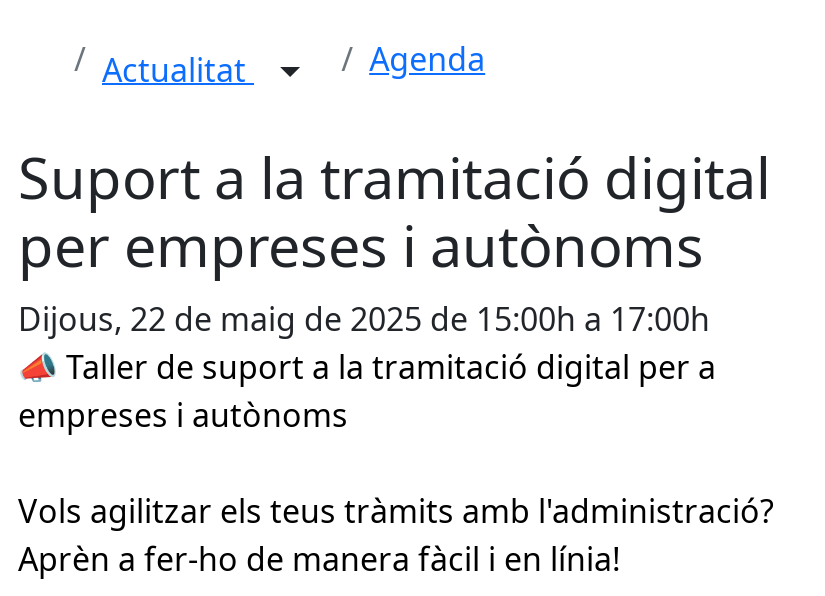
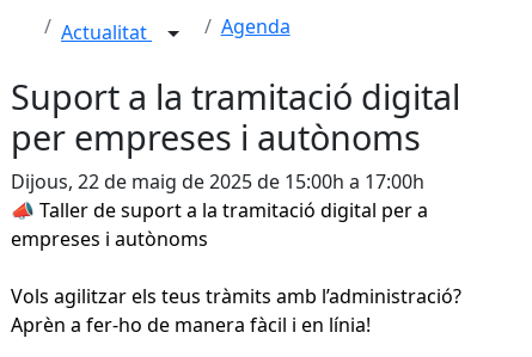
[18,489,774,533] Vols agilitzar els teus tràmits amb l'administració? -> [11,283,461,309] Vols agilitzar els teus tràmits amb l’administració?

